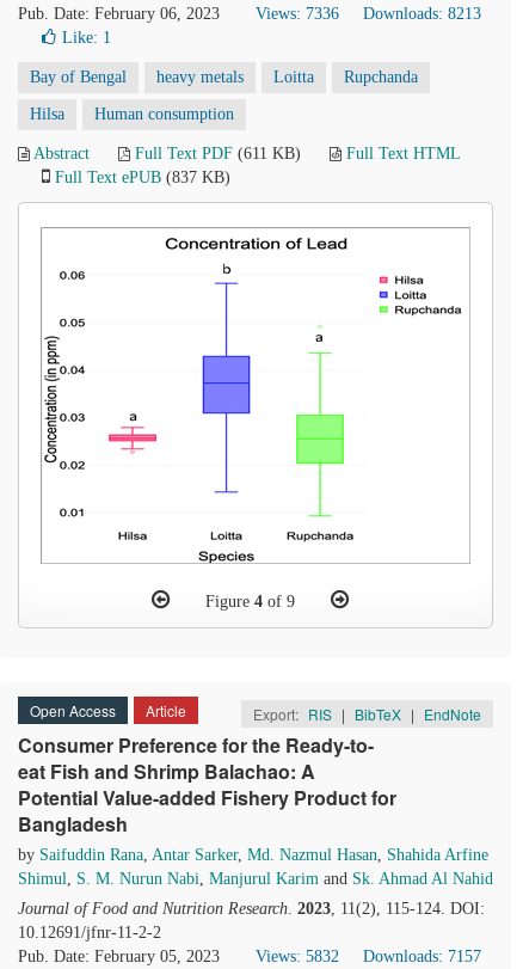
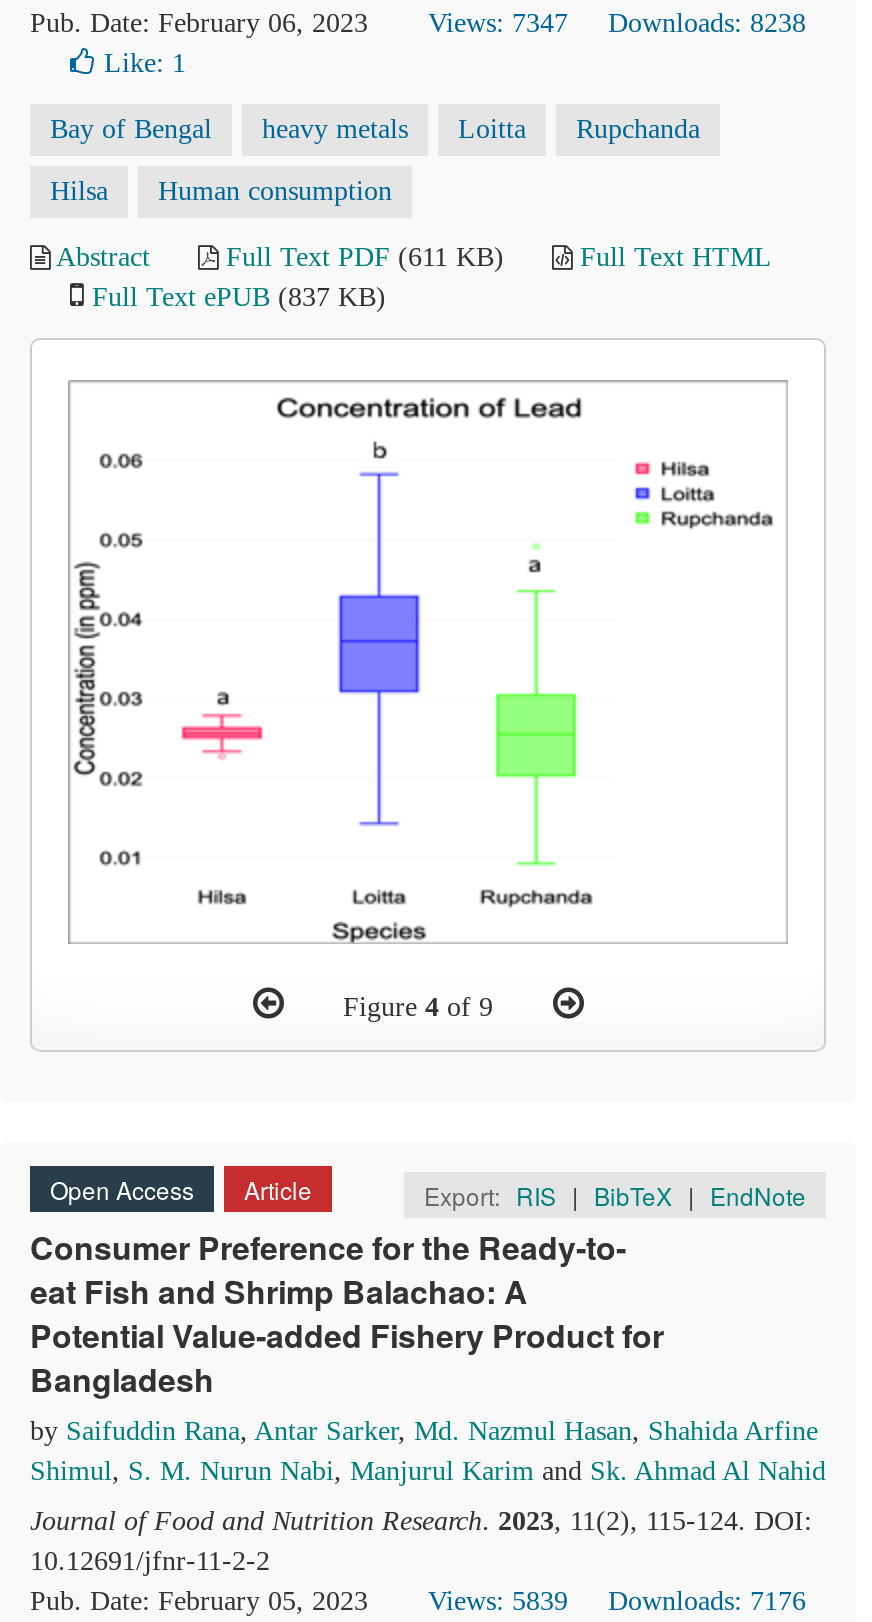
[256,5,339,23] Views: 7336 -> [428,8,568,38] Views: 7347
[363,5,481,23] Downloads: 8213 -> [608,8,806,38] Downloads: 8238
[256,947,339,965] Views: 5832 -> [428,1586,568,1616] Views: 5839
[363,947,481,965] Downloads: 7157 -> [608,1586,806,1616] Downloads: 7176

